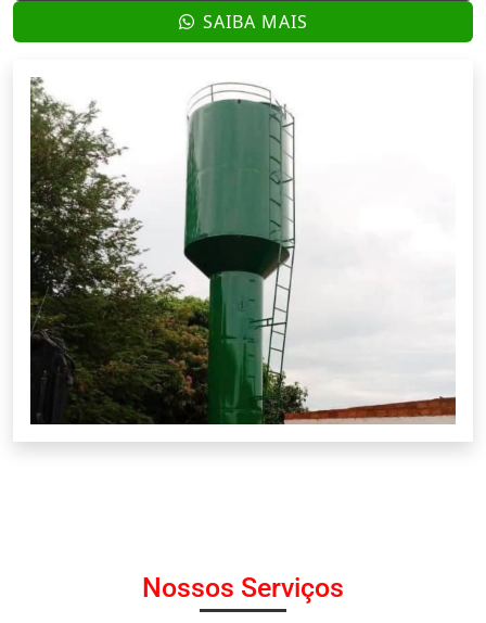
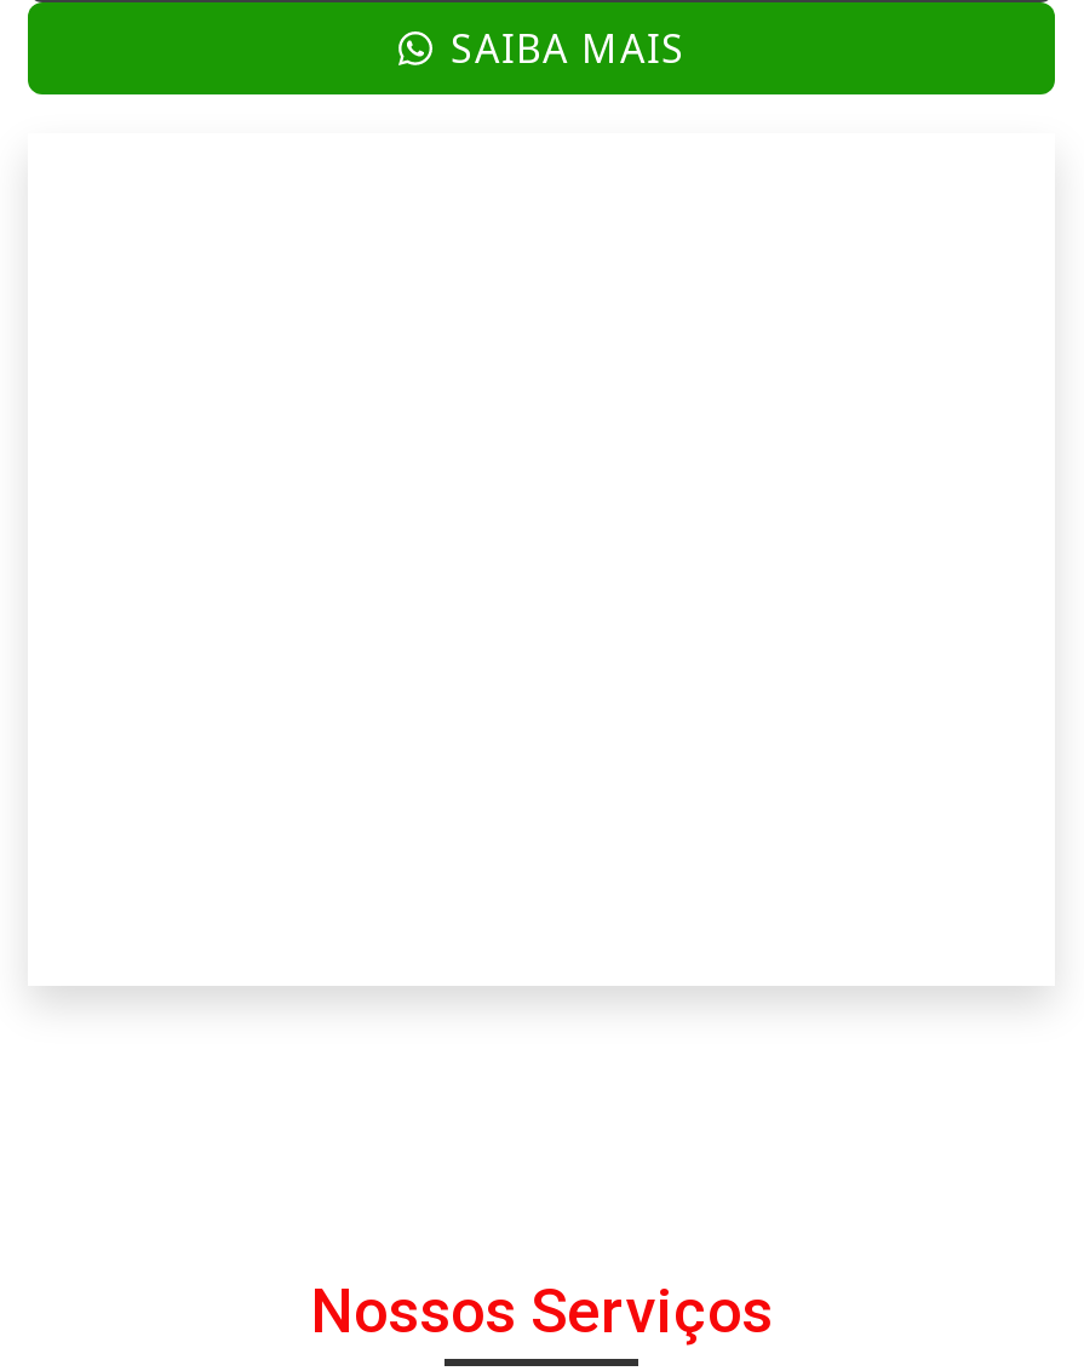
[29,76,457,425] [image] -> none

